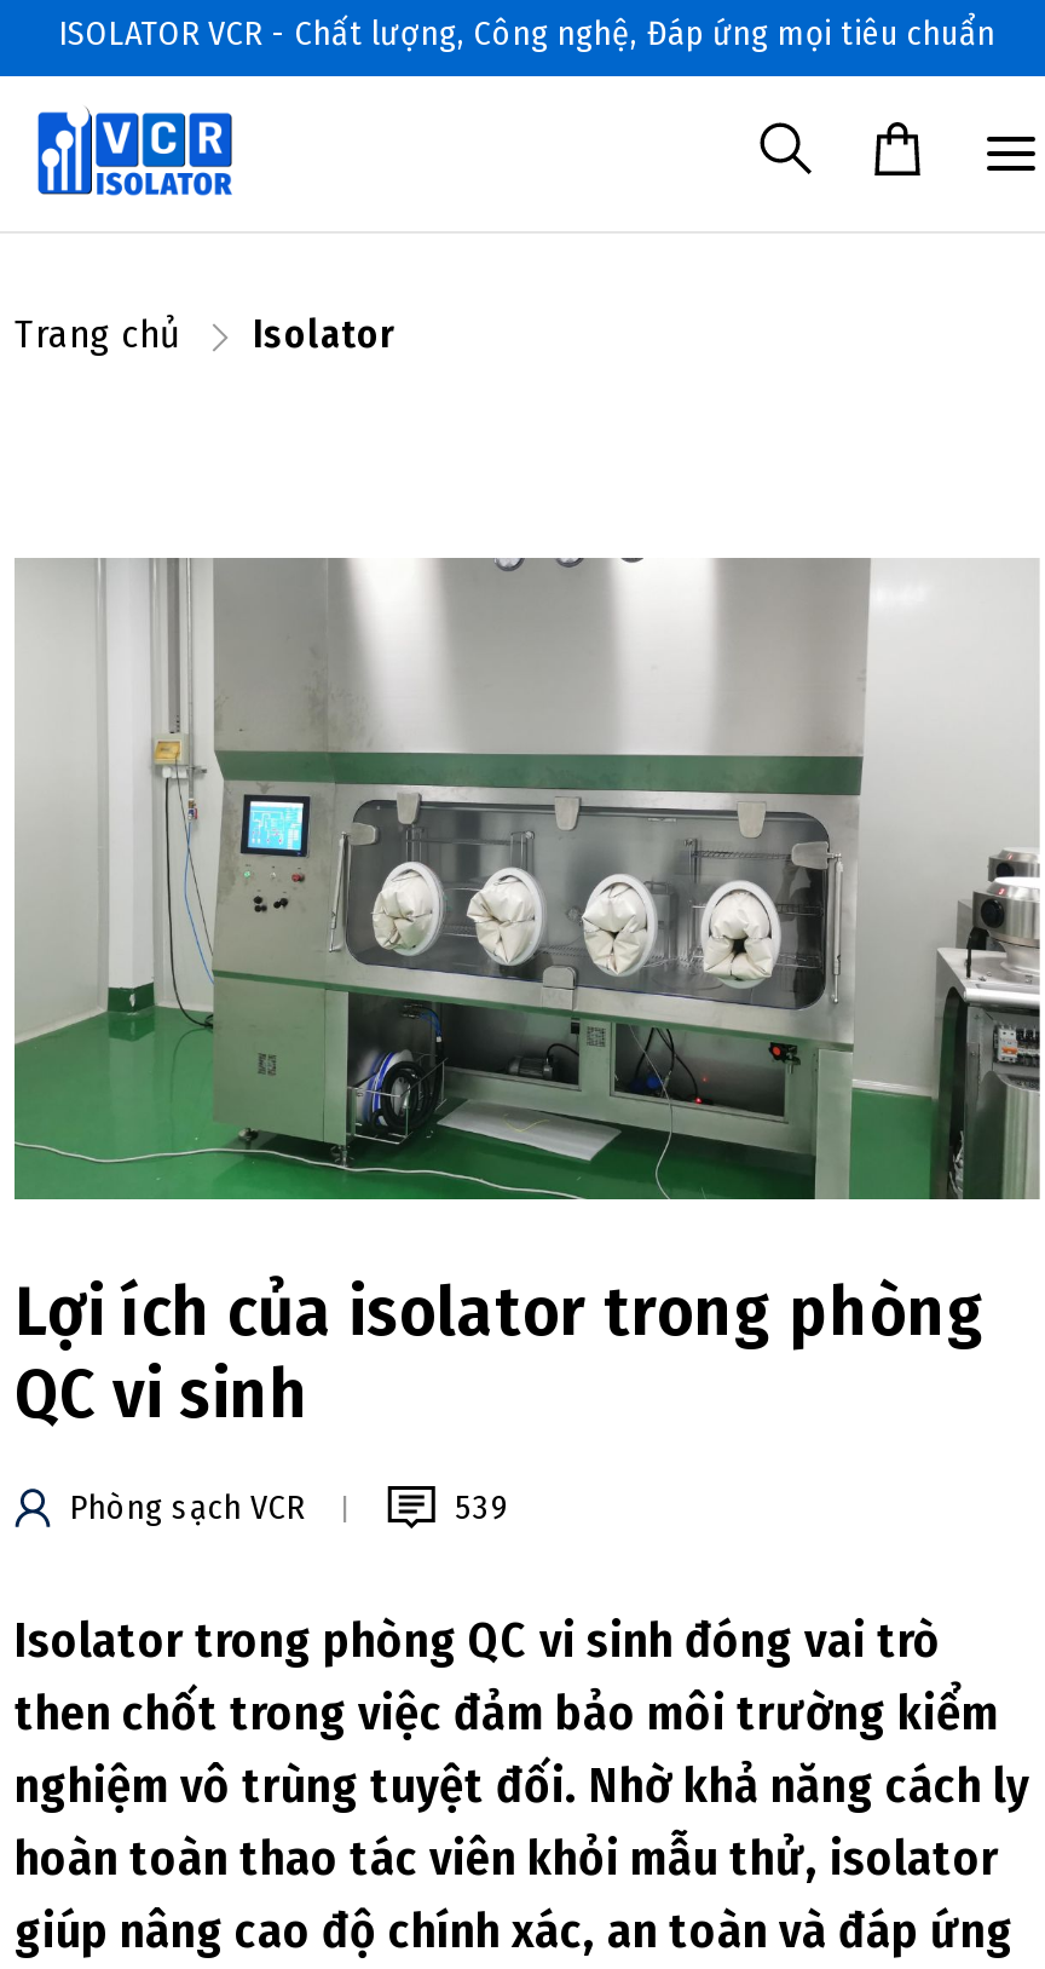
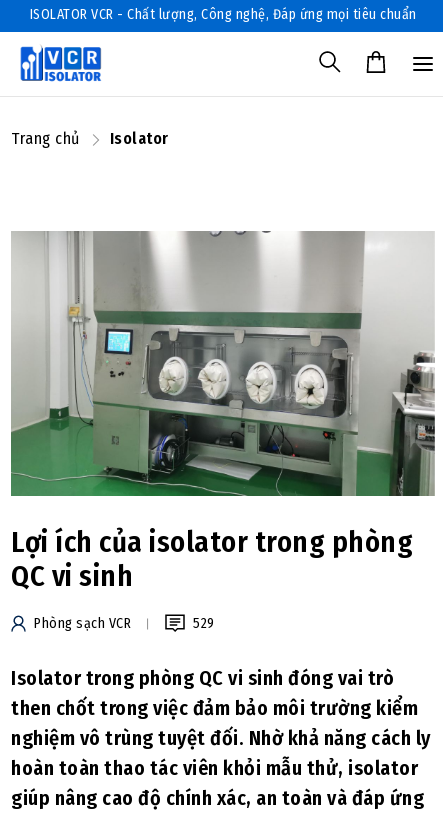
[455,1486,509,1527] 539 -> [193,614,214,631] 529

